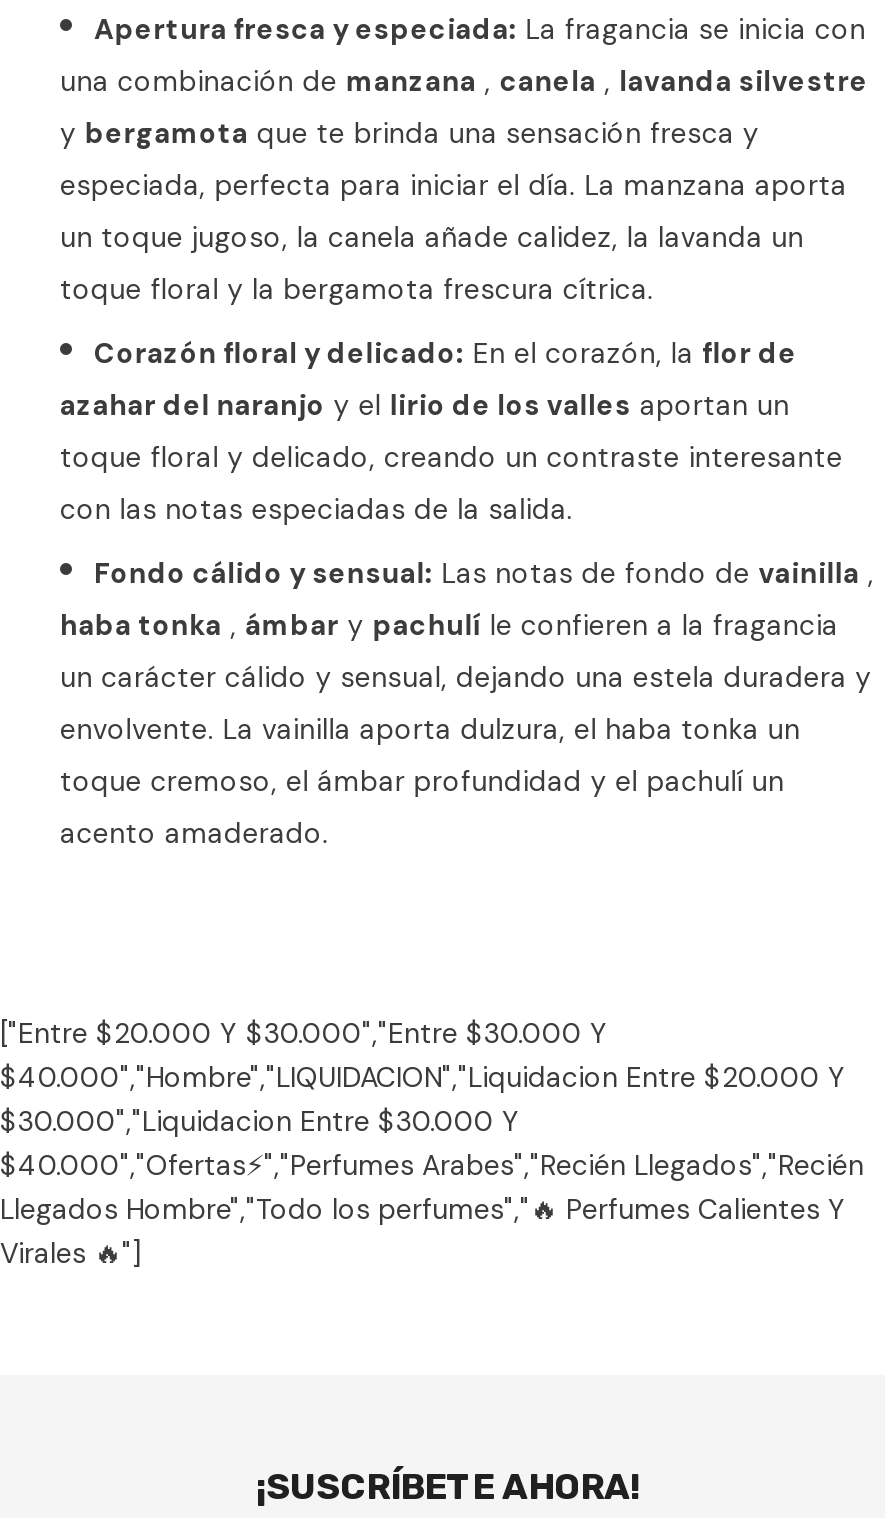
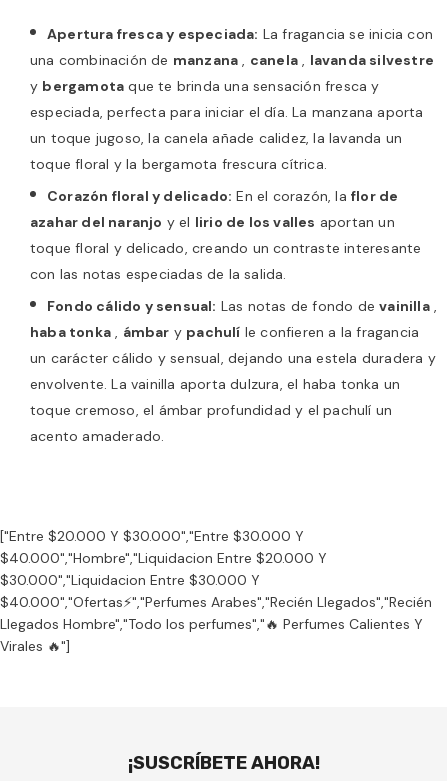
[0,1058,846,1094] $40.000","Hombre","LIQUIDACION","Liquidacion Entre $20.000 Y -> [0,549,327,567] $40.000","Hombre","Liquidacion Entre $20.000 Y

